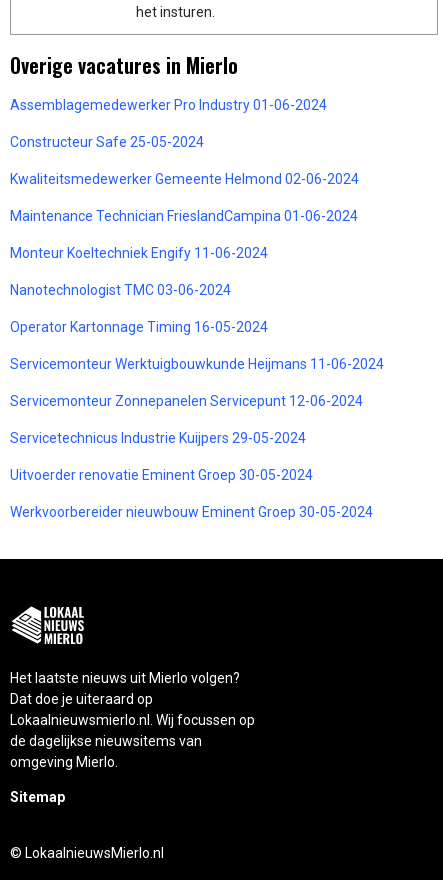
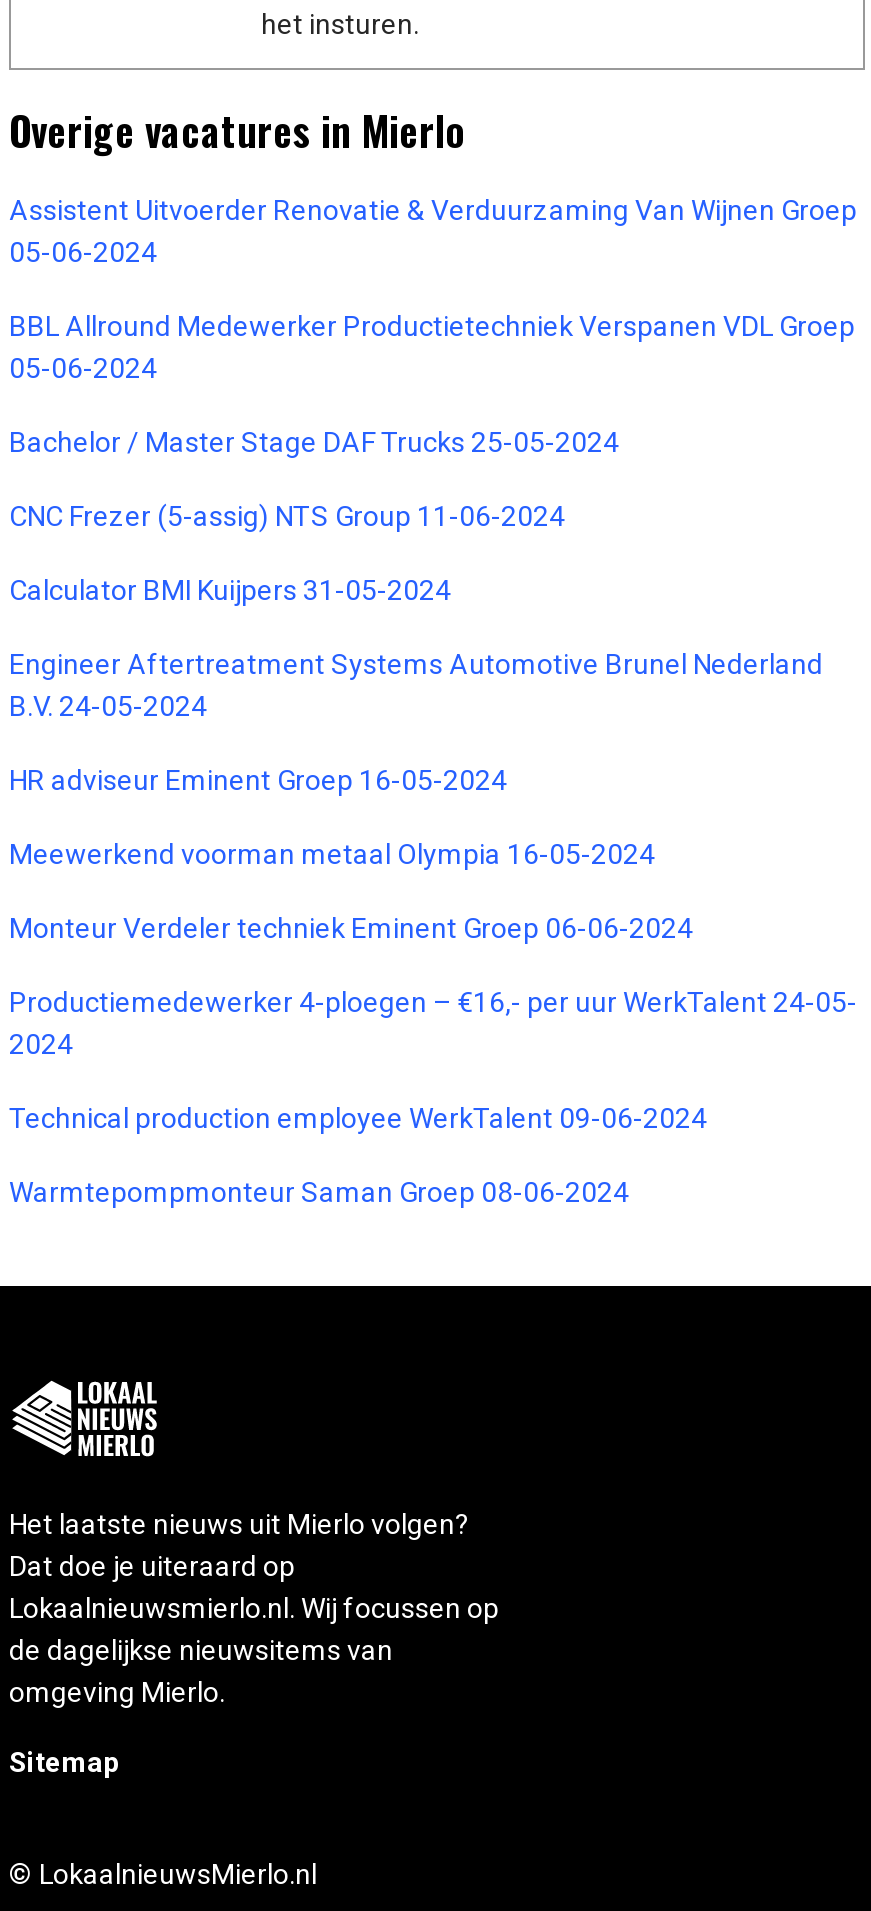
[10,97,327,113] Assemblagemedewerker Pro Industry 01-06-2024 -> [9,194,857,268] Assistent Uitvoerder Renovatie & Verduurzaming Van Wijnen Groep | 05-06-2024
[10,134,204,150] Constructeur Safe 25-05-2024 -> [9,310,855,384] BBL Allround Medewerker Productietechniek Verspanen VDL Groep | 05-06-2024
[10,171,359,187] Kwaliteitsmedewerker Gemeente Helmond 02-06-2024 -> [9,426,619,458] Bachelor / Master Stage DAF Trucks 25-05-2024
[10,208,358,224] Maintenance Technician FrieslandCampina 01-06-2024 -> [9,500,565,532] CNC Frezer (5-assig) NTS Group 11-06-2024
[10,245,268,261] Monteur Koeltechniek Engify 11-06-2024 -> [9,574,451,606] Calculator BMI Kuijpers 31-05-2024
[10,282,231,298] Nanotechnologist TMC 03-06-2024 -> [9,648,823,722] Engineer Aftertreatment Systems Automotive Brunel Nederland | B.V. 24-05-2024
[10,319,268,335] Operator Kartonnage Timing 16-05-2024 -> [9,764,507,796] HR adviseur Eminent Groep 16-05-2024
[10,356,384,372] Servicemonteur Werktuigbouwkunde Heijmans 11-06-2024 -> [9,838,655,870] Meewerkend voorman metaal Olympia 16-05-2024
[10,393,363,409] Servicemonteur Zonnepanelen Servicepunt 12-06-2024 -> [9,912,693,944] Monteur Verdeler techniek Eminent Groep 06-06-2024
[10,430,306,446] Servicetechnicus Industrie Kuijpers 29-05-2024 -> [9,986,857,1060] Productiemedewerker 4-ploegen – €16,- per uur WerkTalent 24-05- | 2024
[10,467,313,483] Uitvoerder renovatie Eminent Groep 30-05-2024 -> [9,1102,707,1134] Technical production employee WerkTalent 09-06-2024
[10,504,373,520] Werkvoorbereider nieuwbouw Eminent Groep 30-05-2024 -> [9,1176,629,1208] Warmtepompmonteur Saman Groep 08-06-2024

